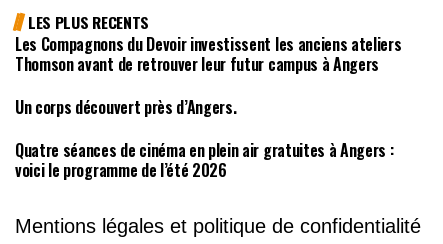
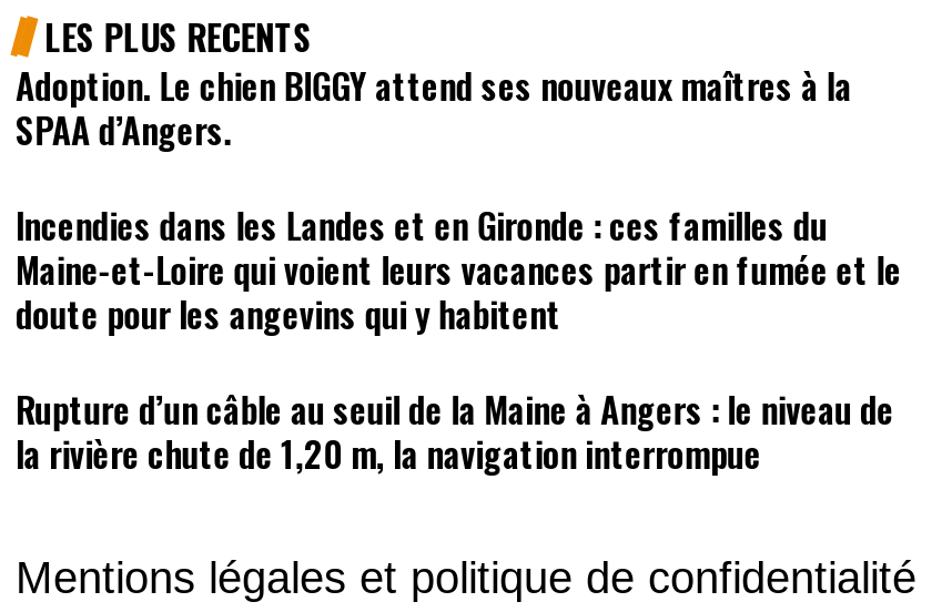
[15,32,401,76] Les Compagnons du Devoir investissent les anciens ateliers | Thomson avant de retrouver leur futur campus à Angers -> [16,59,852,157] Adoption. Le chien BIGGY attend ses nouveaux maîtres à la | SPAA d’Angers.
[15,95,236,119] Un corps découvert près d’Angers. -> [16,199,901,341] Incendies dans les Landes et en Gironde : ces familles du | Maine-et-Loire qui voient leurs vacances partir en fumée et le | doute pour les angevins qui y habitent
[15,138,393,182] Quatre séances de cinéma en plein air gratuites à Angers : | voici le programme de l’été 2026 -> [16,382,894,480] Rupture d’un câble au seuil de la Maine à Angers : le niveau de | la rivière chute de 1,20 m, la navigation interrompue

